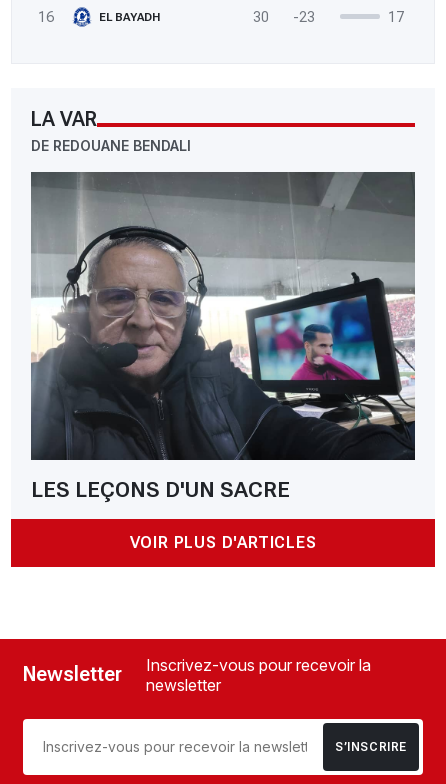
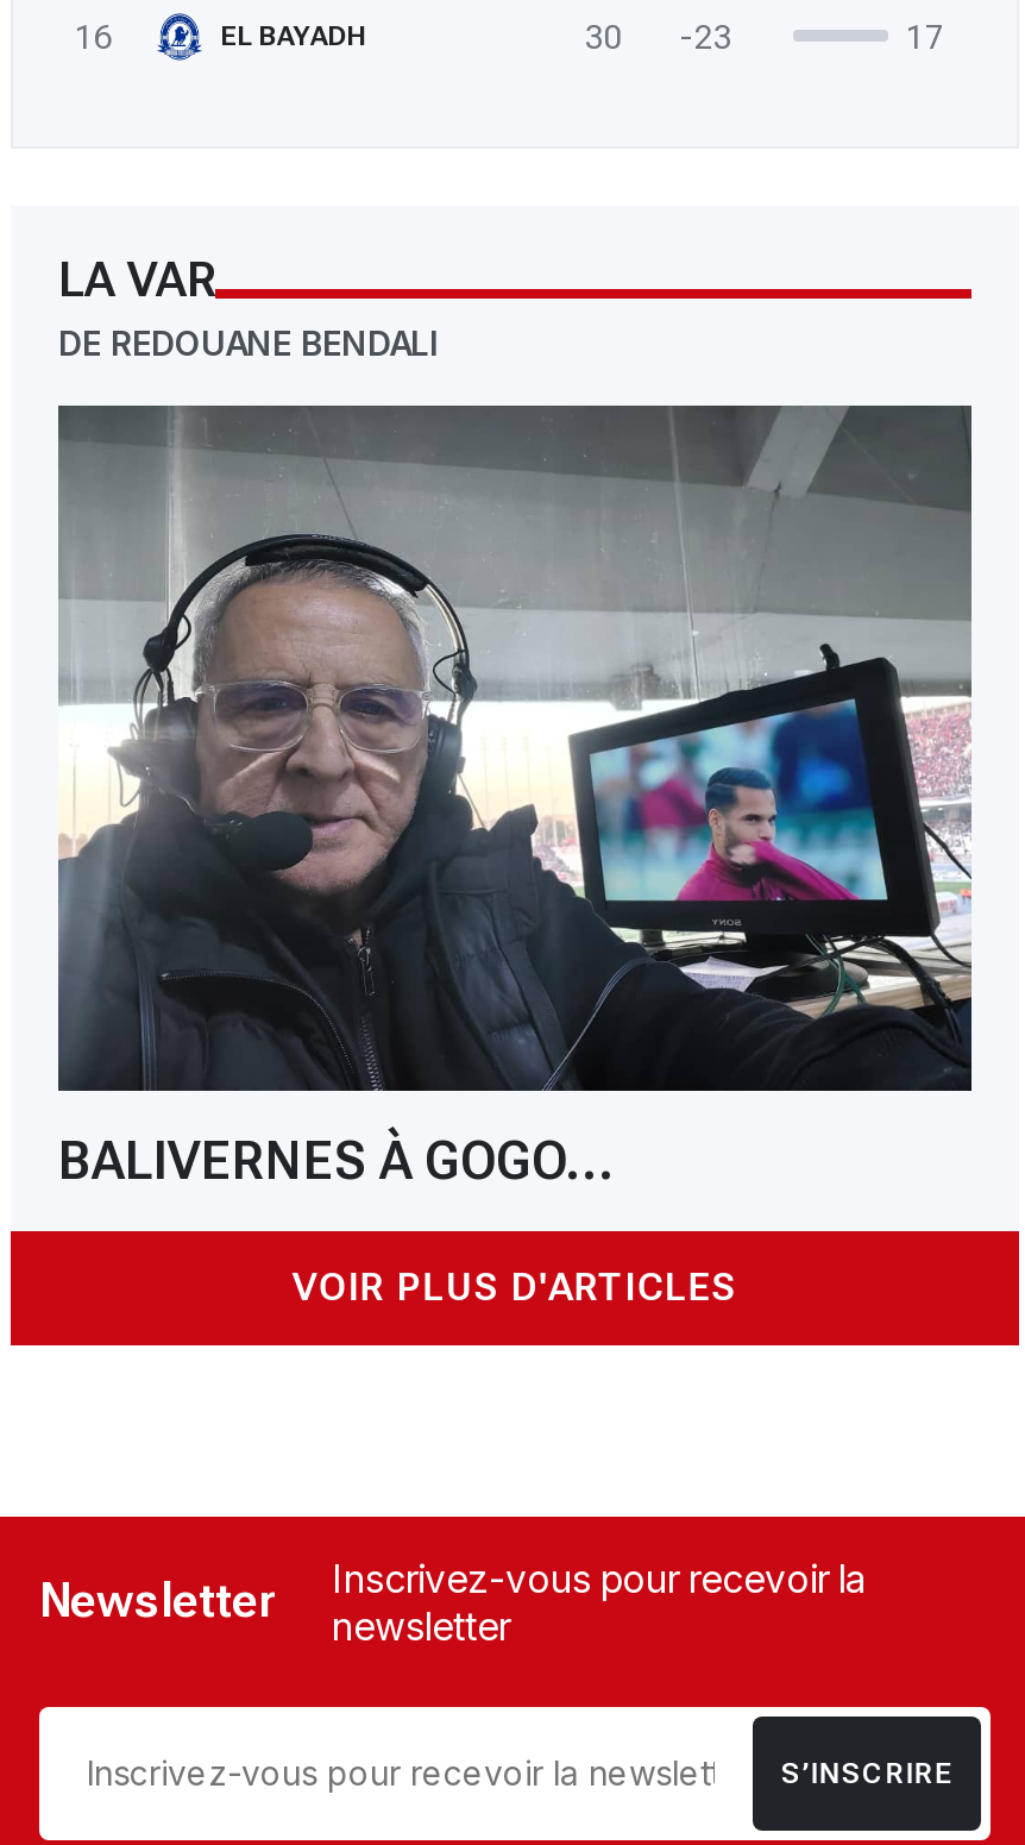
[31,476,290,501] LES LEÇONS D'UN SACRE -> [58,1130,615,1190] BALIVERNES À GOGO...

